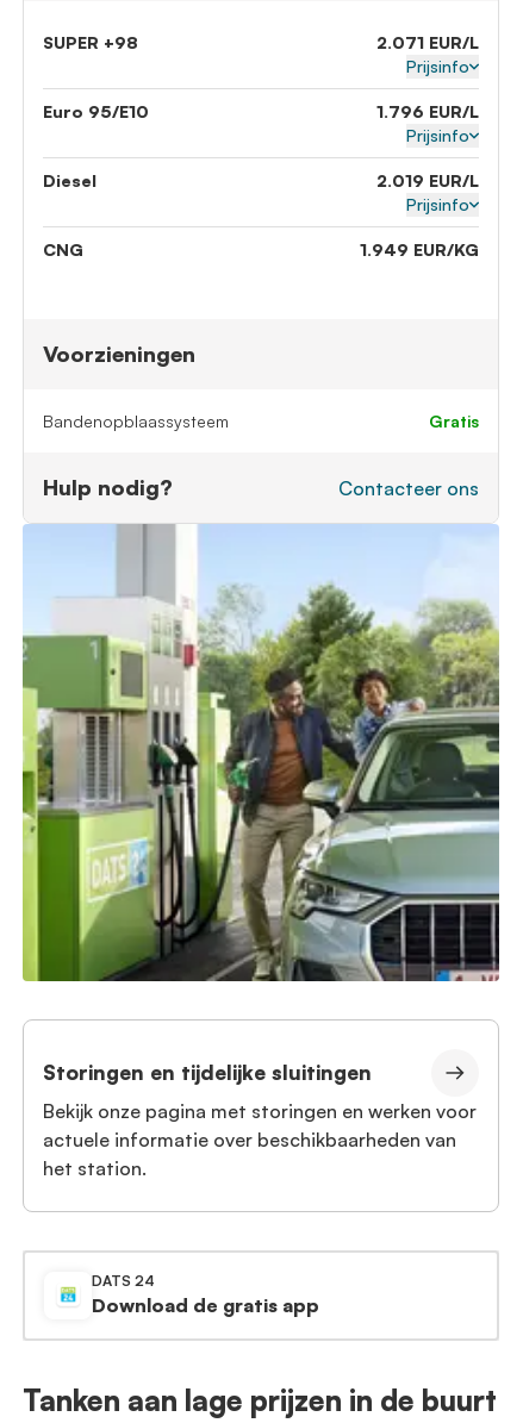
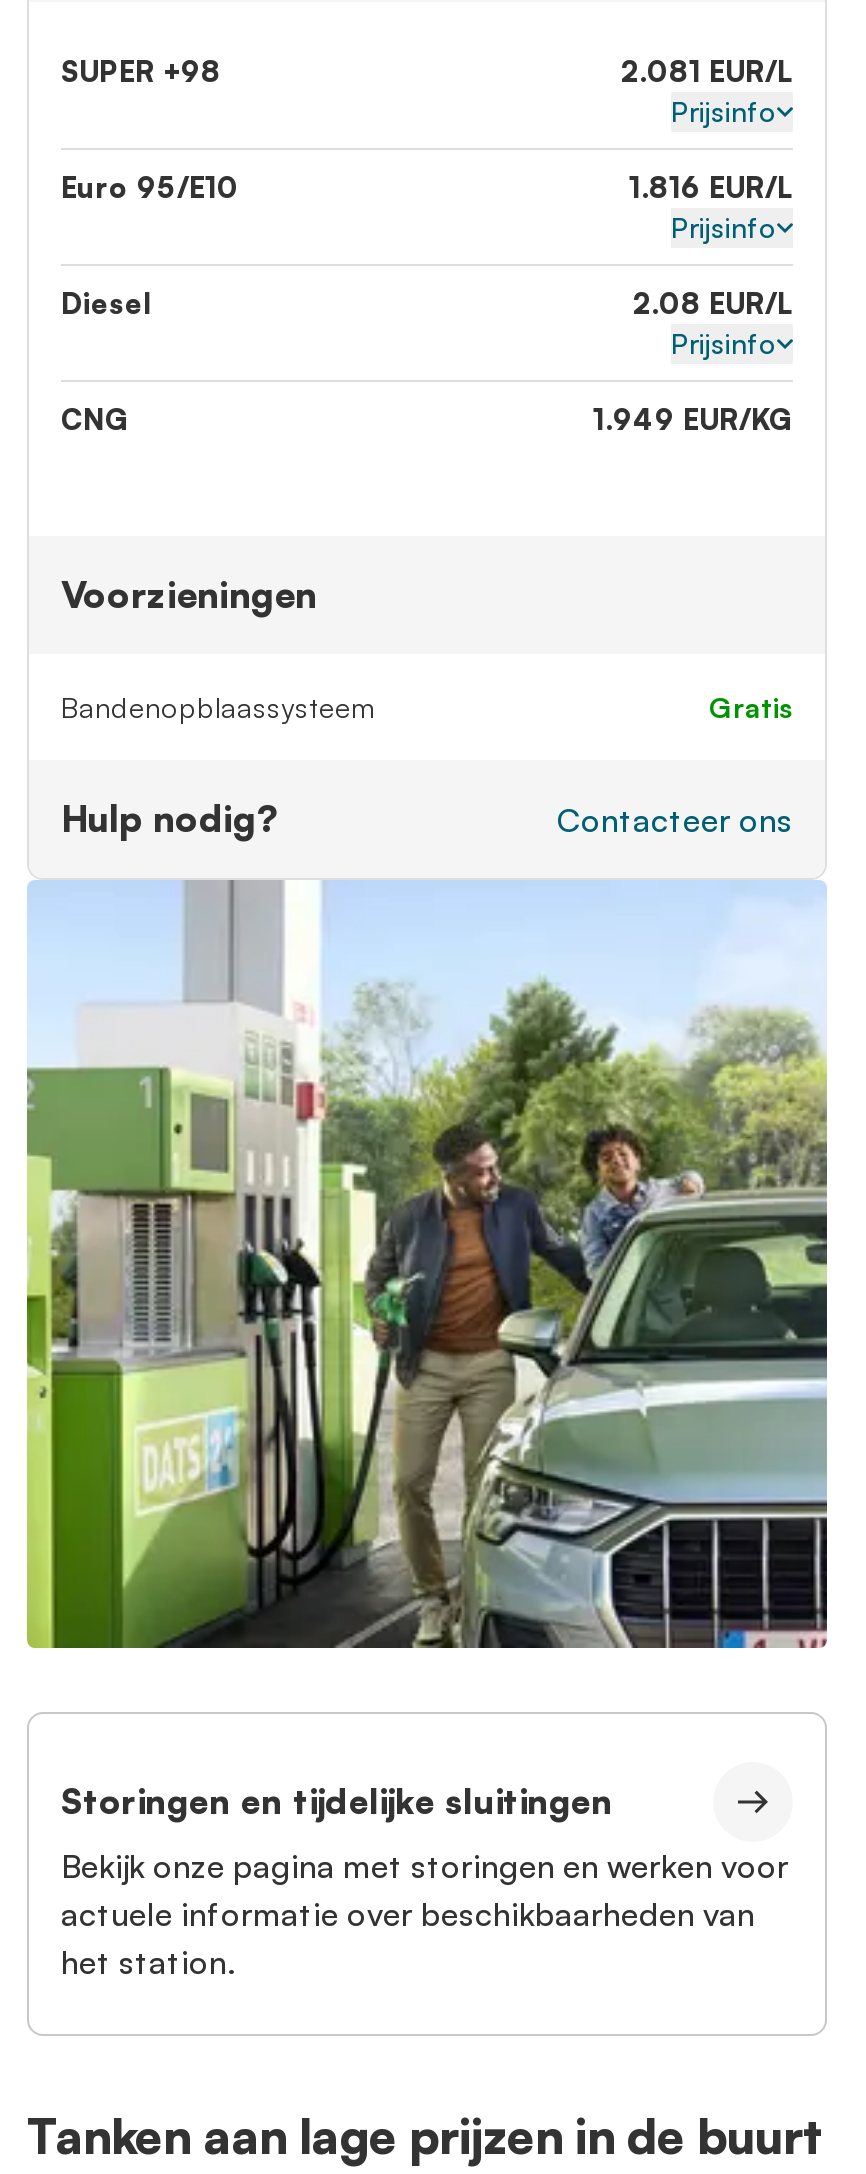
[376,32,479,52] 2.071 EUR/L -> [621,54,793,88] 2.081 EUR/L
[376,101,479,121] 1.796 EUR/L -> [629,170,793,204] 1.816 EUR/L
[376,170,479,191] 2.019 EUR/L -> [633,286,793,320] 2.08 EUR/L
[92,1272,319,1317] DATS 24 | Download de gratis app -> none

